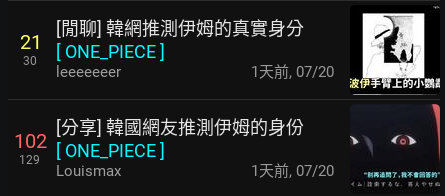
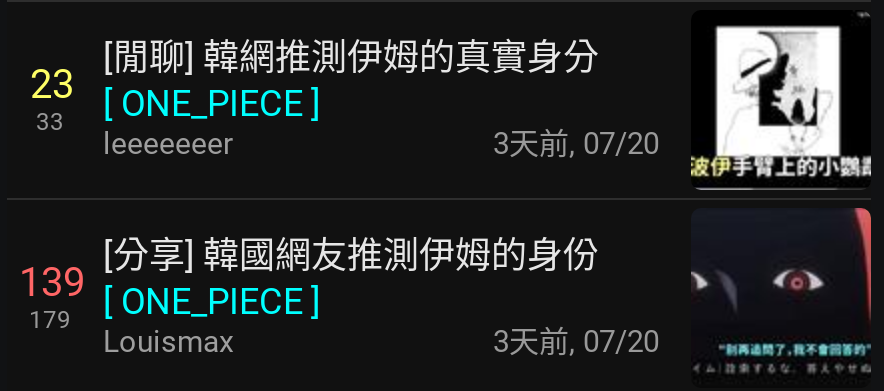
[14,30,41,68] 21 | 30 -> [20,60,74,136] 23 | 33
[251,63,334,81] 1天前, 07/20 -> [493,126,659,162] 3天前, 07/20
[9,129,47,153] 102 -> [9,258,85,306] 139
[16,153,40,167] 129 -> [23,306,71,334] 179
[251,162,334,180] 1天前, 07/20 -> [493,324,659,360] 3天前, 07/20

